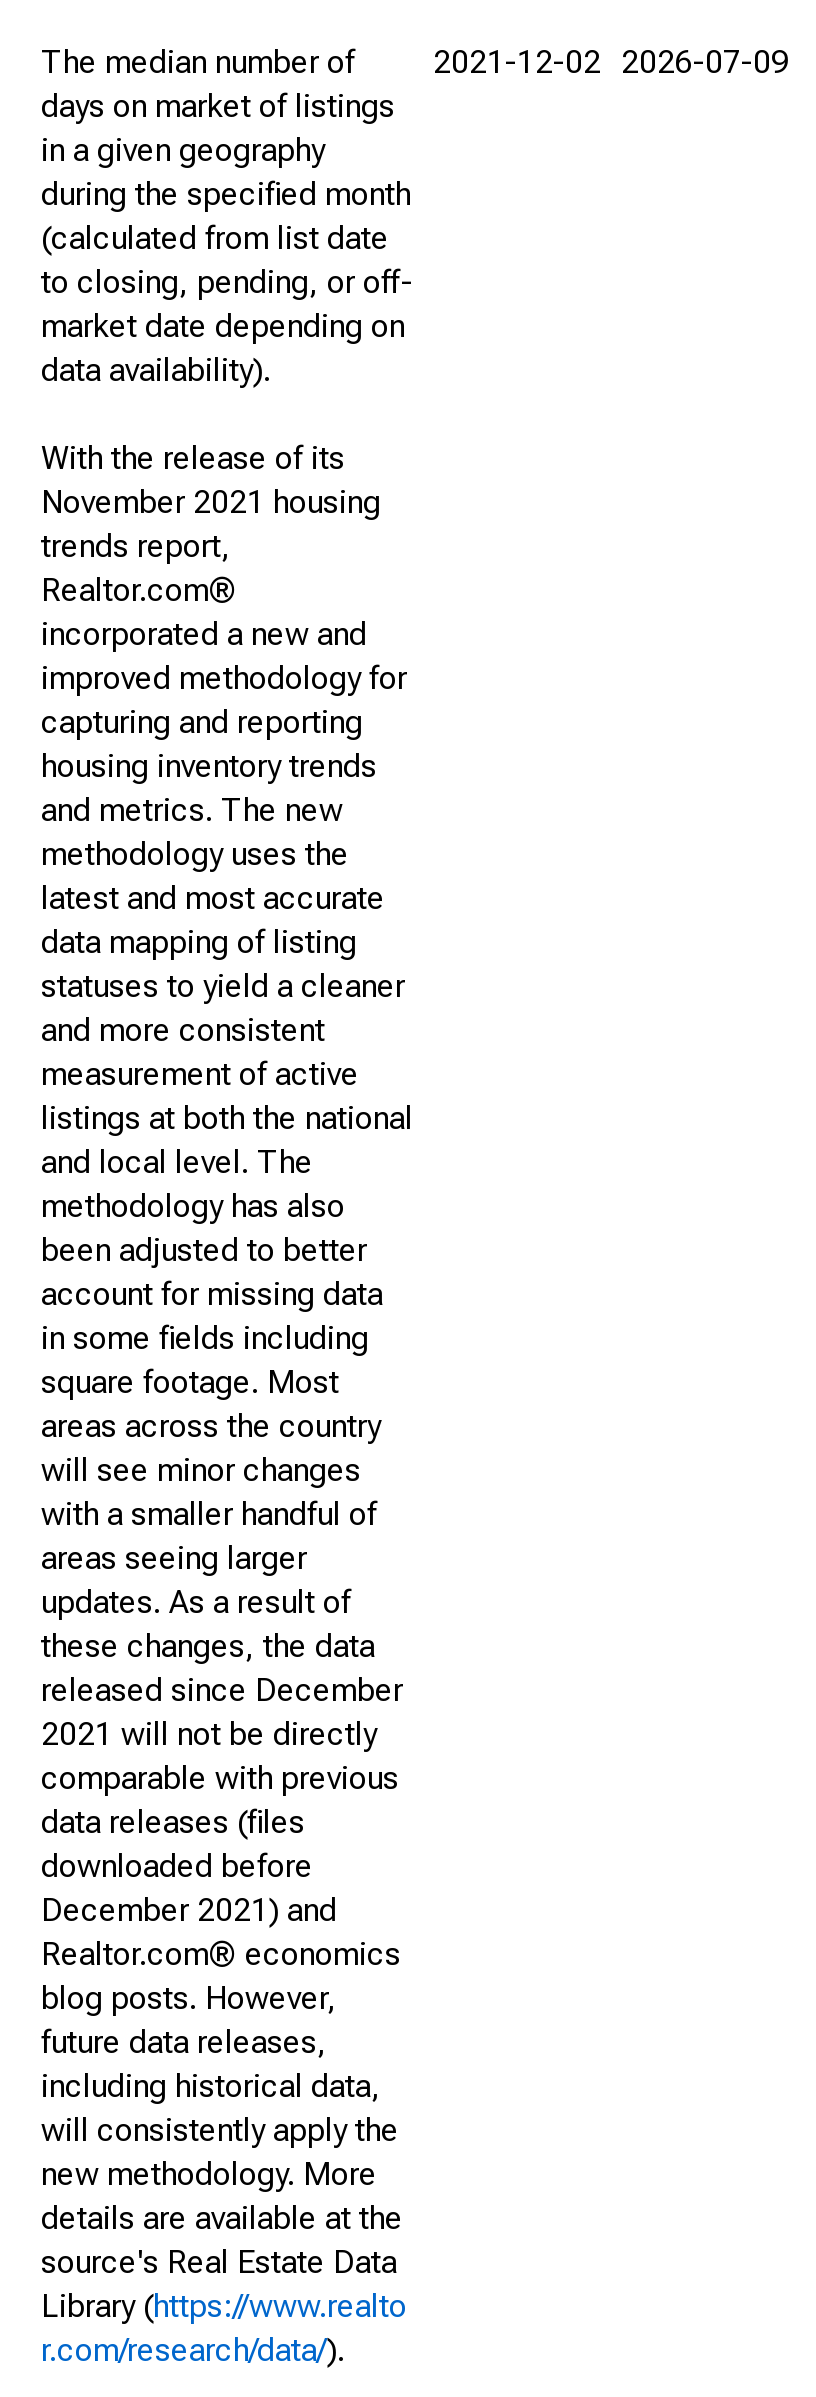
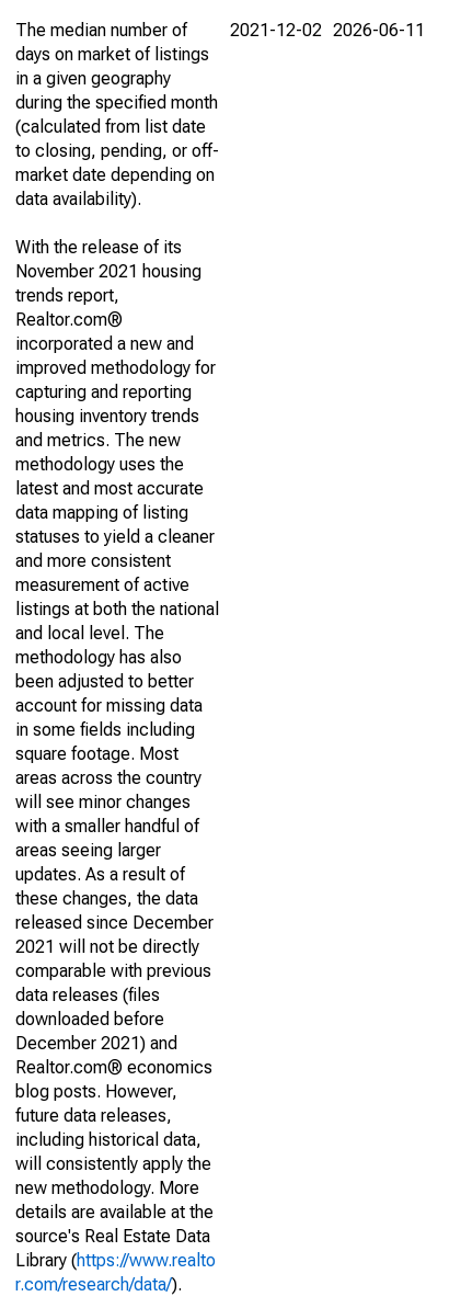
[433,43,789,81] 2021-12-02 2026-07-09 -> [230,20,425,41] 2021-12-02 2026-06-11

